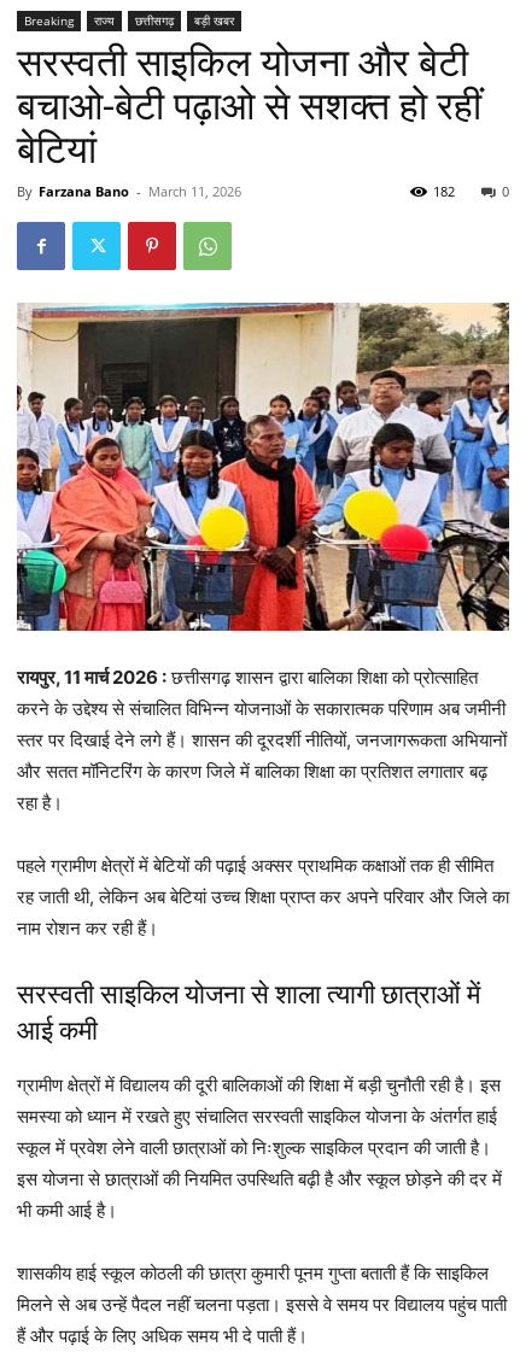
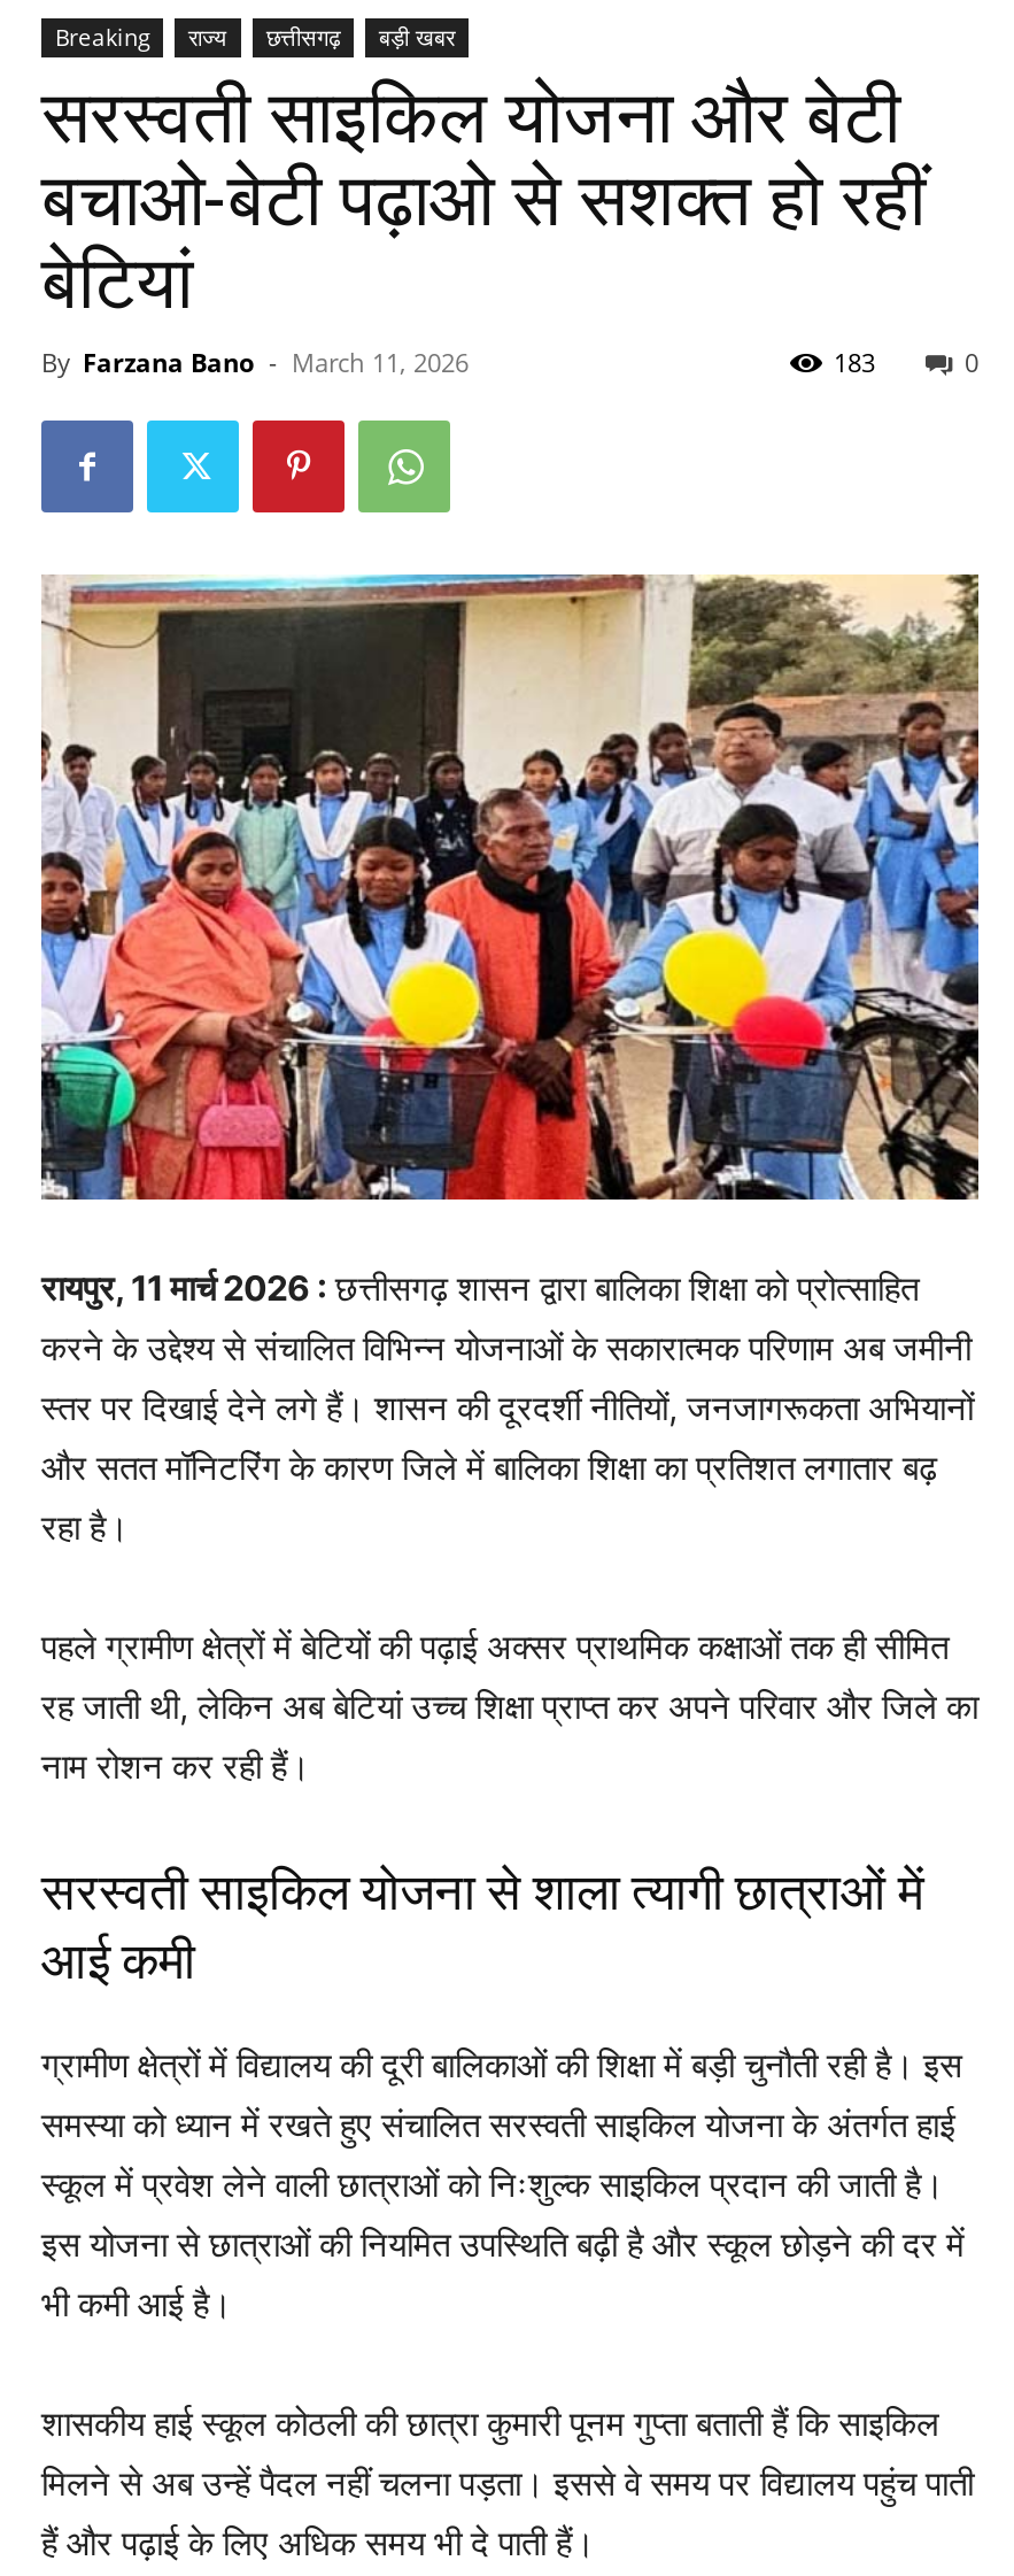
[433,182,455,200] 182 -> [834,345,875,379] 183

